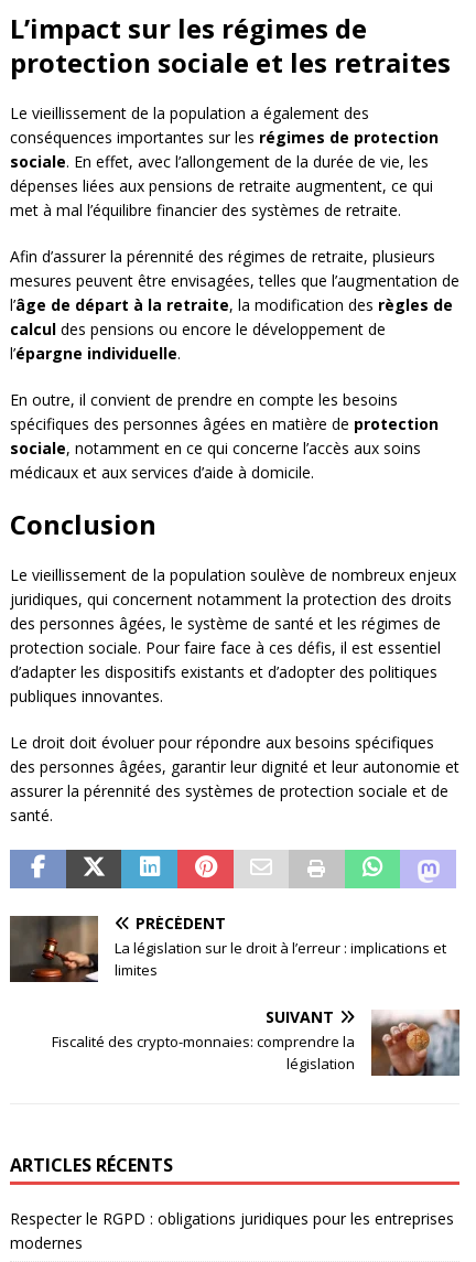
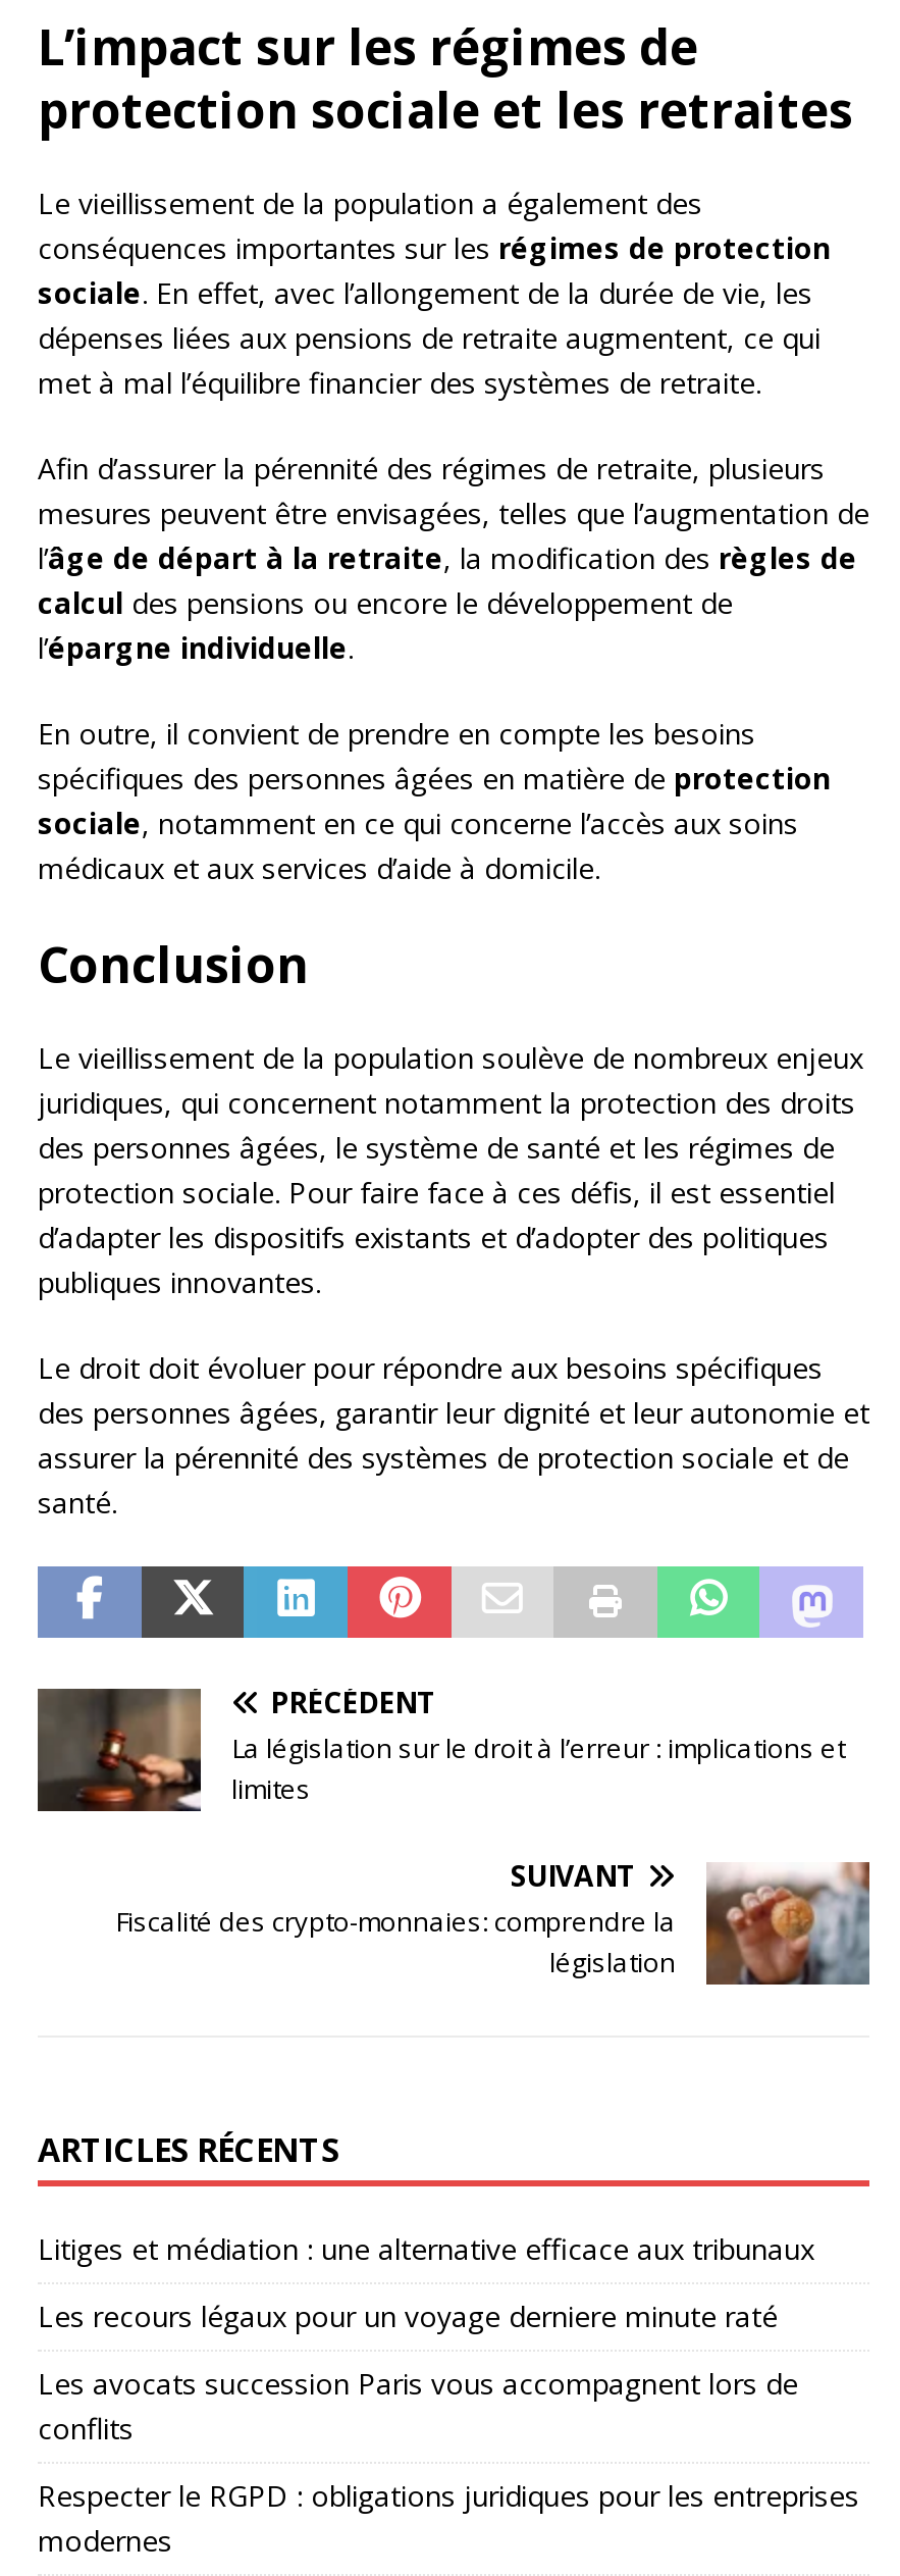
none -> [38,2230,814,2448] Litiges et médiation : une alternative efficace aux tribunaux | Les recours légaux pour un voyage derniere minute raté | Les avocats succession Paris vous accompagnent lors de | conflits

